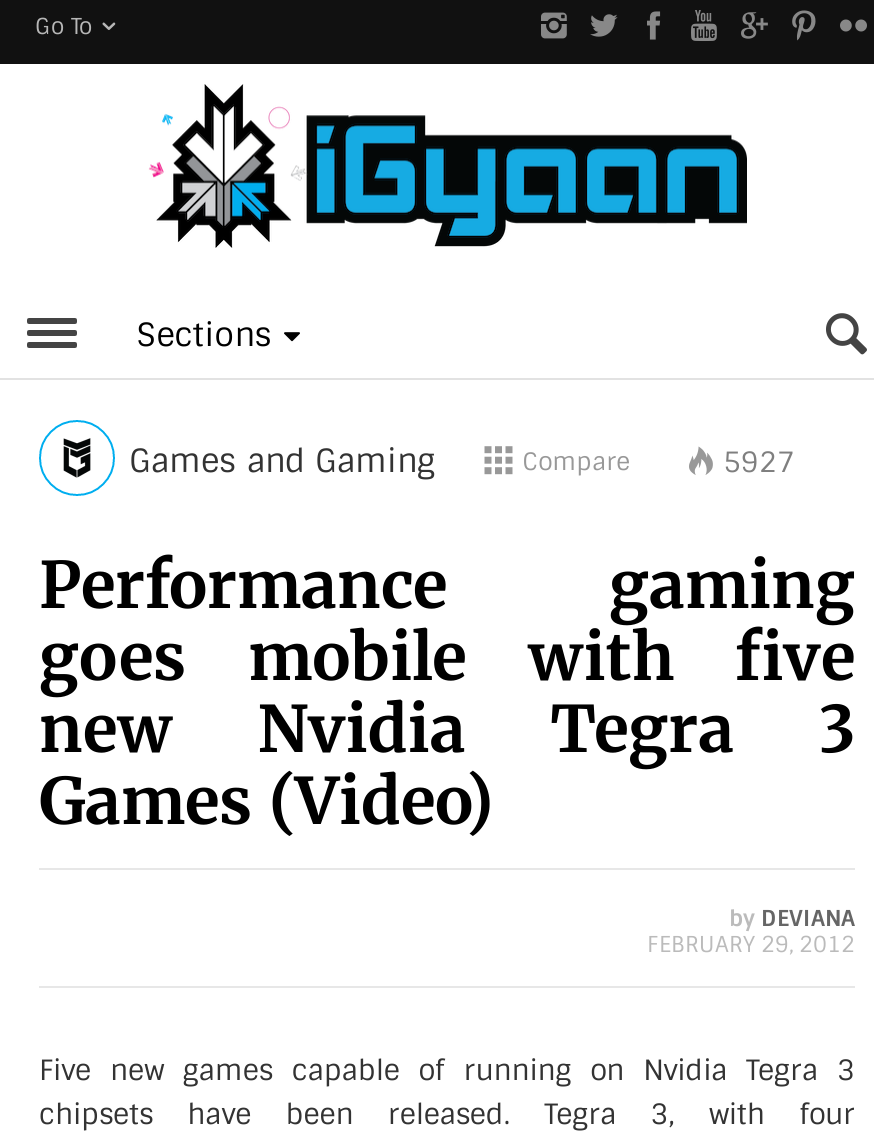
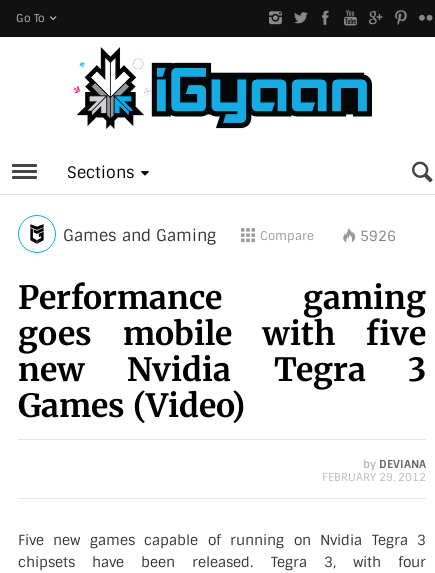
[723,444,795,480] 5927 -> [360,227,396,245] 5926

